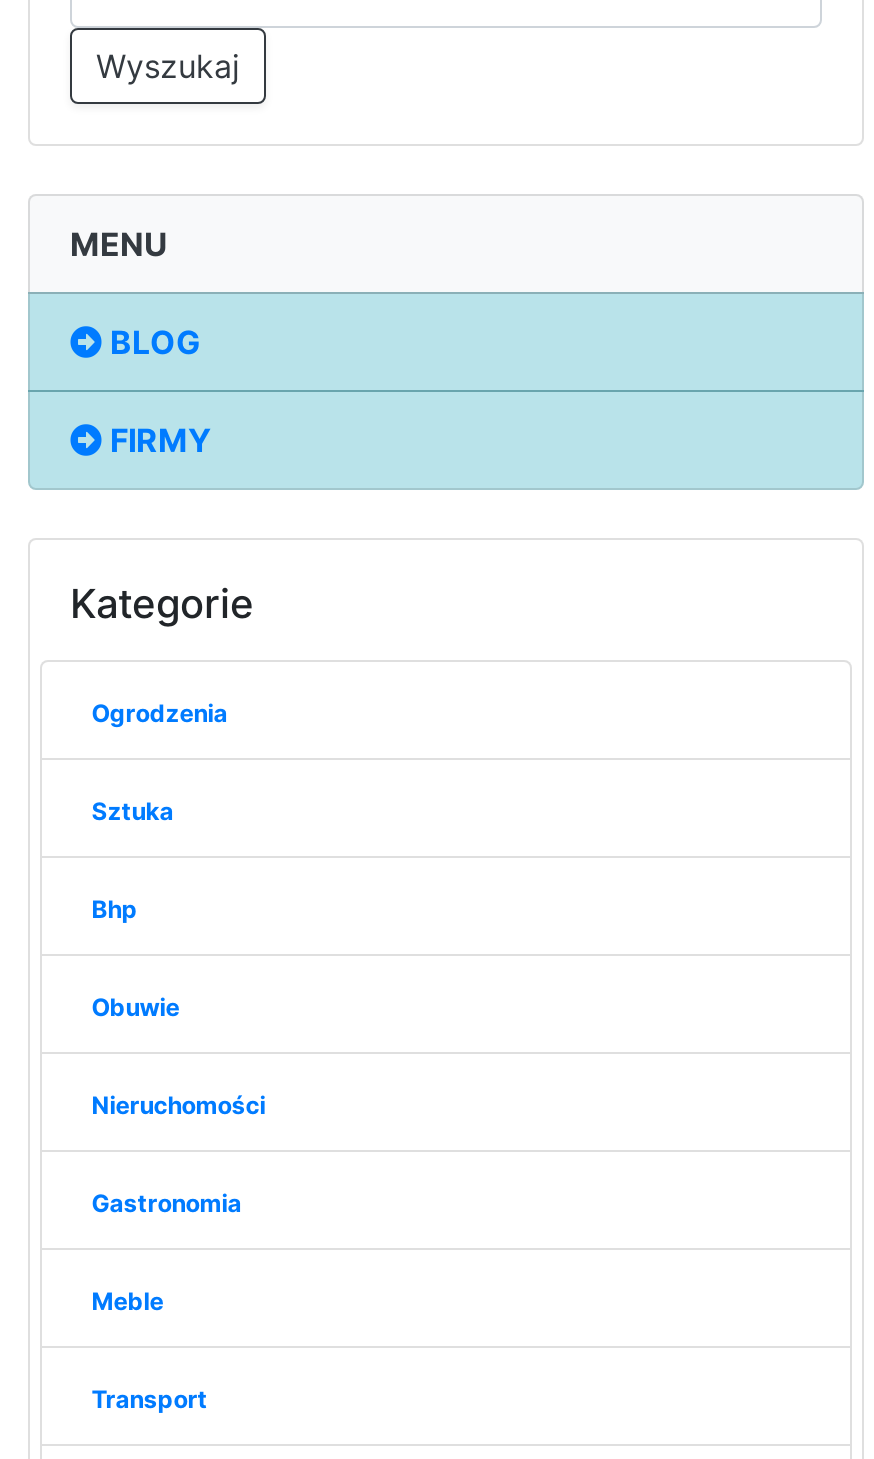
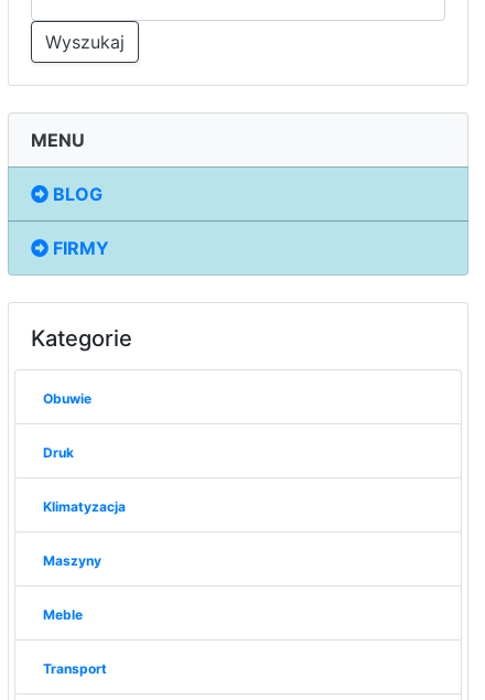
[92,698,228,924] Ogrodzenia | Sztuka | Bhp -> none
moved [92,992,180,1022] -> [43,390,91,407]: Obuwie
[92,1090,266,1218] Nieruchomości | Gastronomia -> [43,444,125,569] Druk | Klimatyzacja | Maszyny

